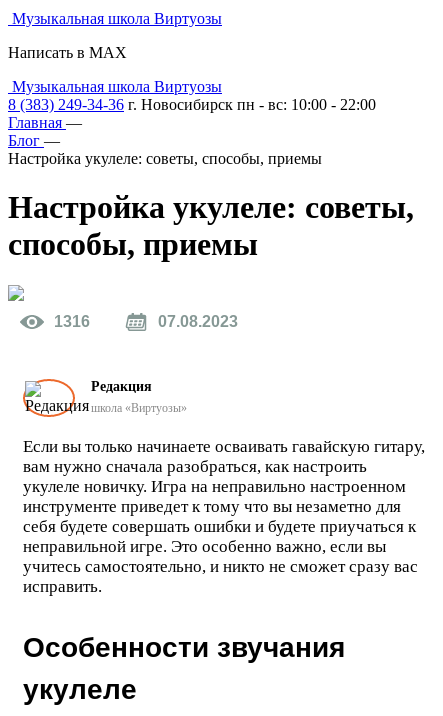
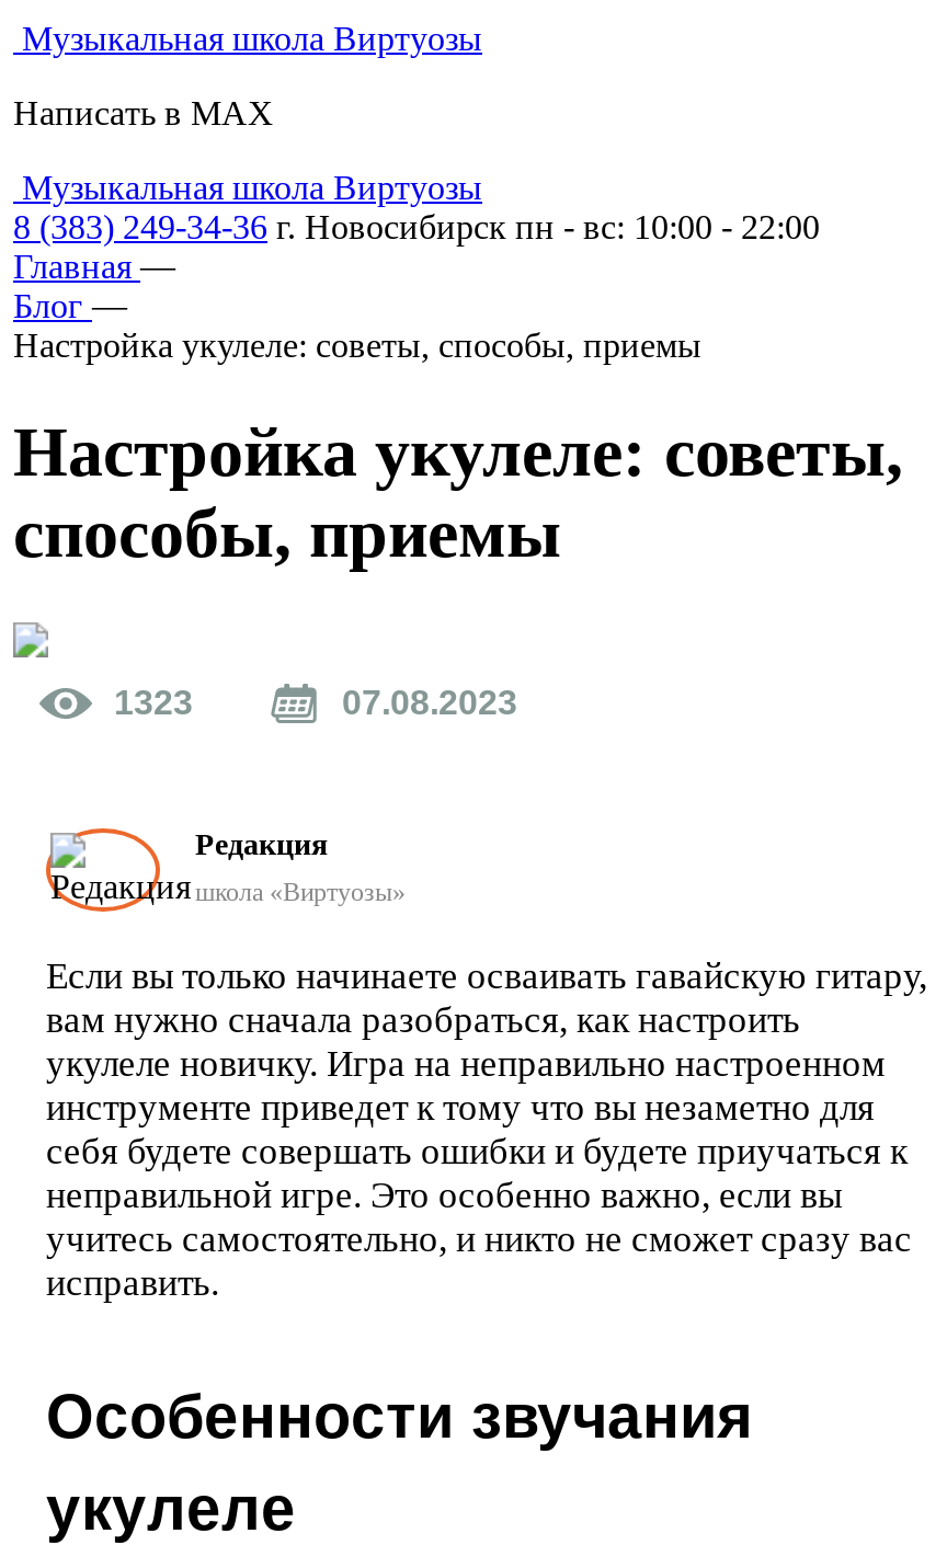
[54,313,90,330] 1316 -> [114,684,193,721] 1323

